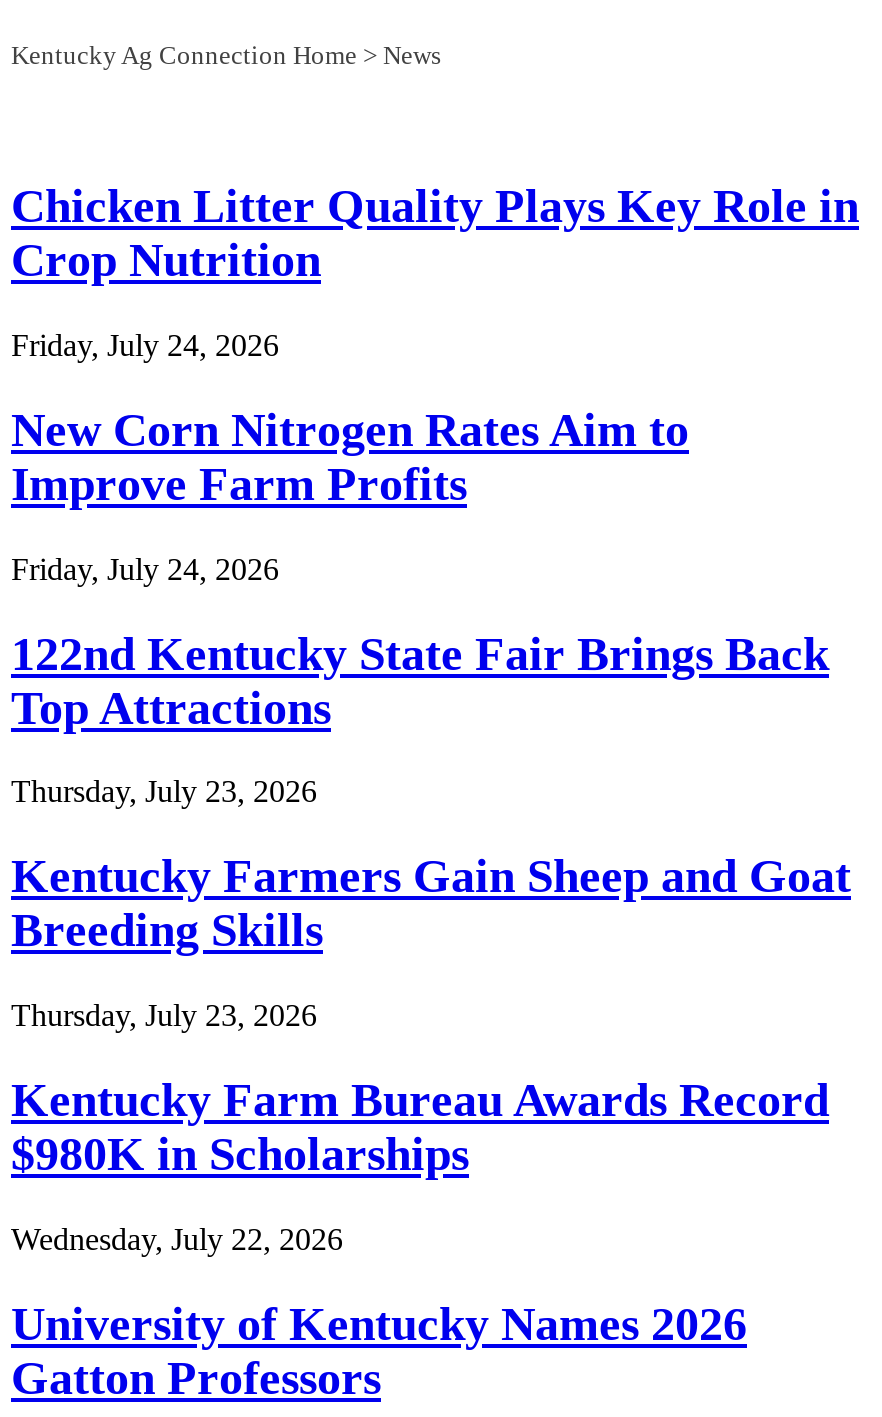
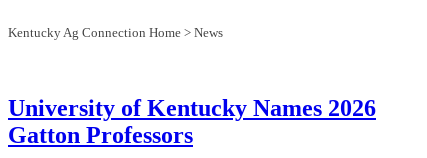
[11,180,859,1256] Chicken Litter Quality Plays Key Role in | Crop Nutrition | Friday, July 24, 2026 | New Corn Nitrogen Rates Aim to | Improve Farm Profits | Friday, July 24, 2026 | 122nd Kentucky State Fair Brings Back | Top Attractions | Thursday, July 23, 2026 | Kentucky Farmers Gain Sheep and Goat | Breeding Skills | Thursday, July 23, 2026 | Kentucky Farm Bureau Awards Record | $980K in Scholarships | Wednesday, July 22, 2026 -> none

